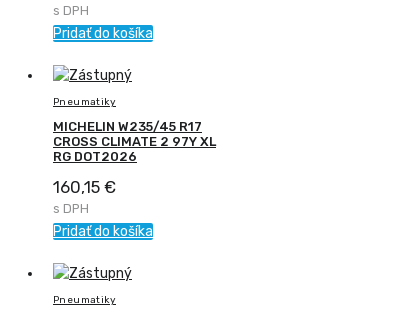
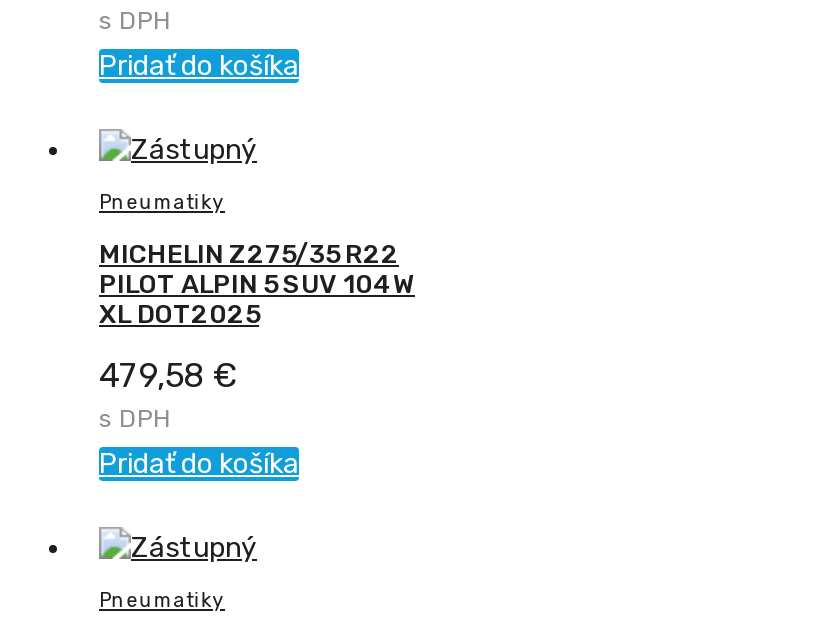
[53,119,216,164] MICHELIN W235/45 R17 | CROSS CLIMATE 2 97Y XL | RG DOT2026 -> [99,239,415,329] MICHELIN Z275/35 R22 | PILOT ALPIN 5 SUV 104W | XL DOT2025
[53,177,116,197] 160,15 € -> [99,354,237,394] 479,58 €

